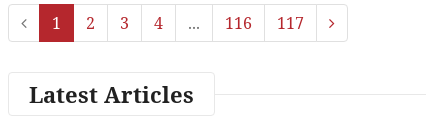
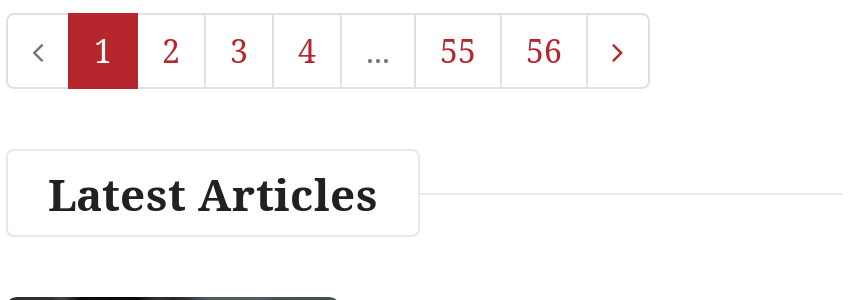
[225,12,252,34] 116 -> [440,30,476,74] 55
[277,12,304,34] 117 -> [526,30,562,74] 56

